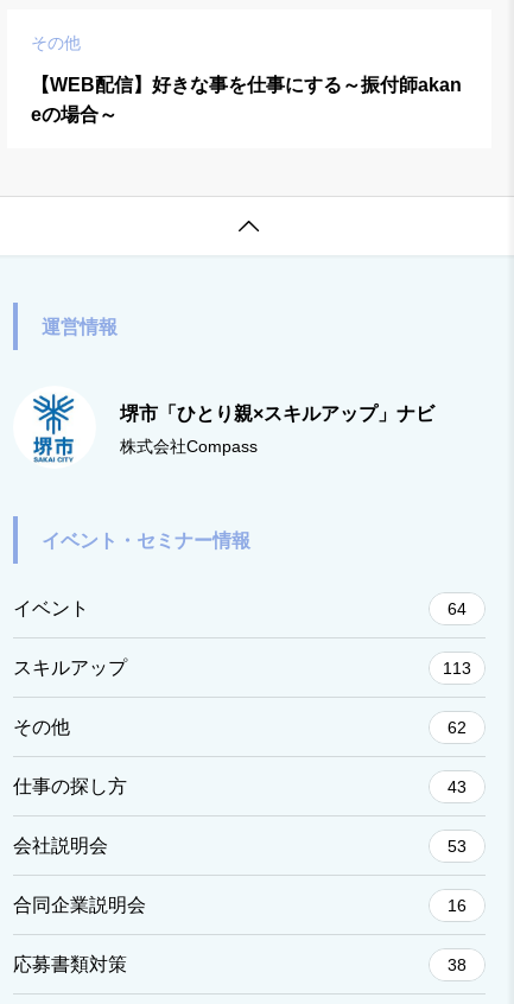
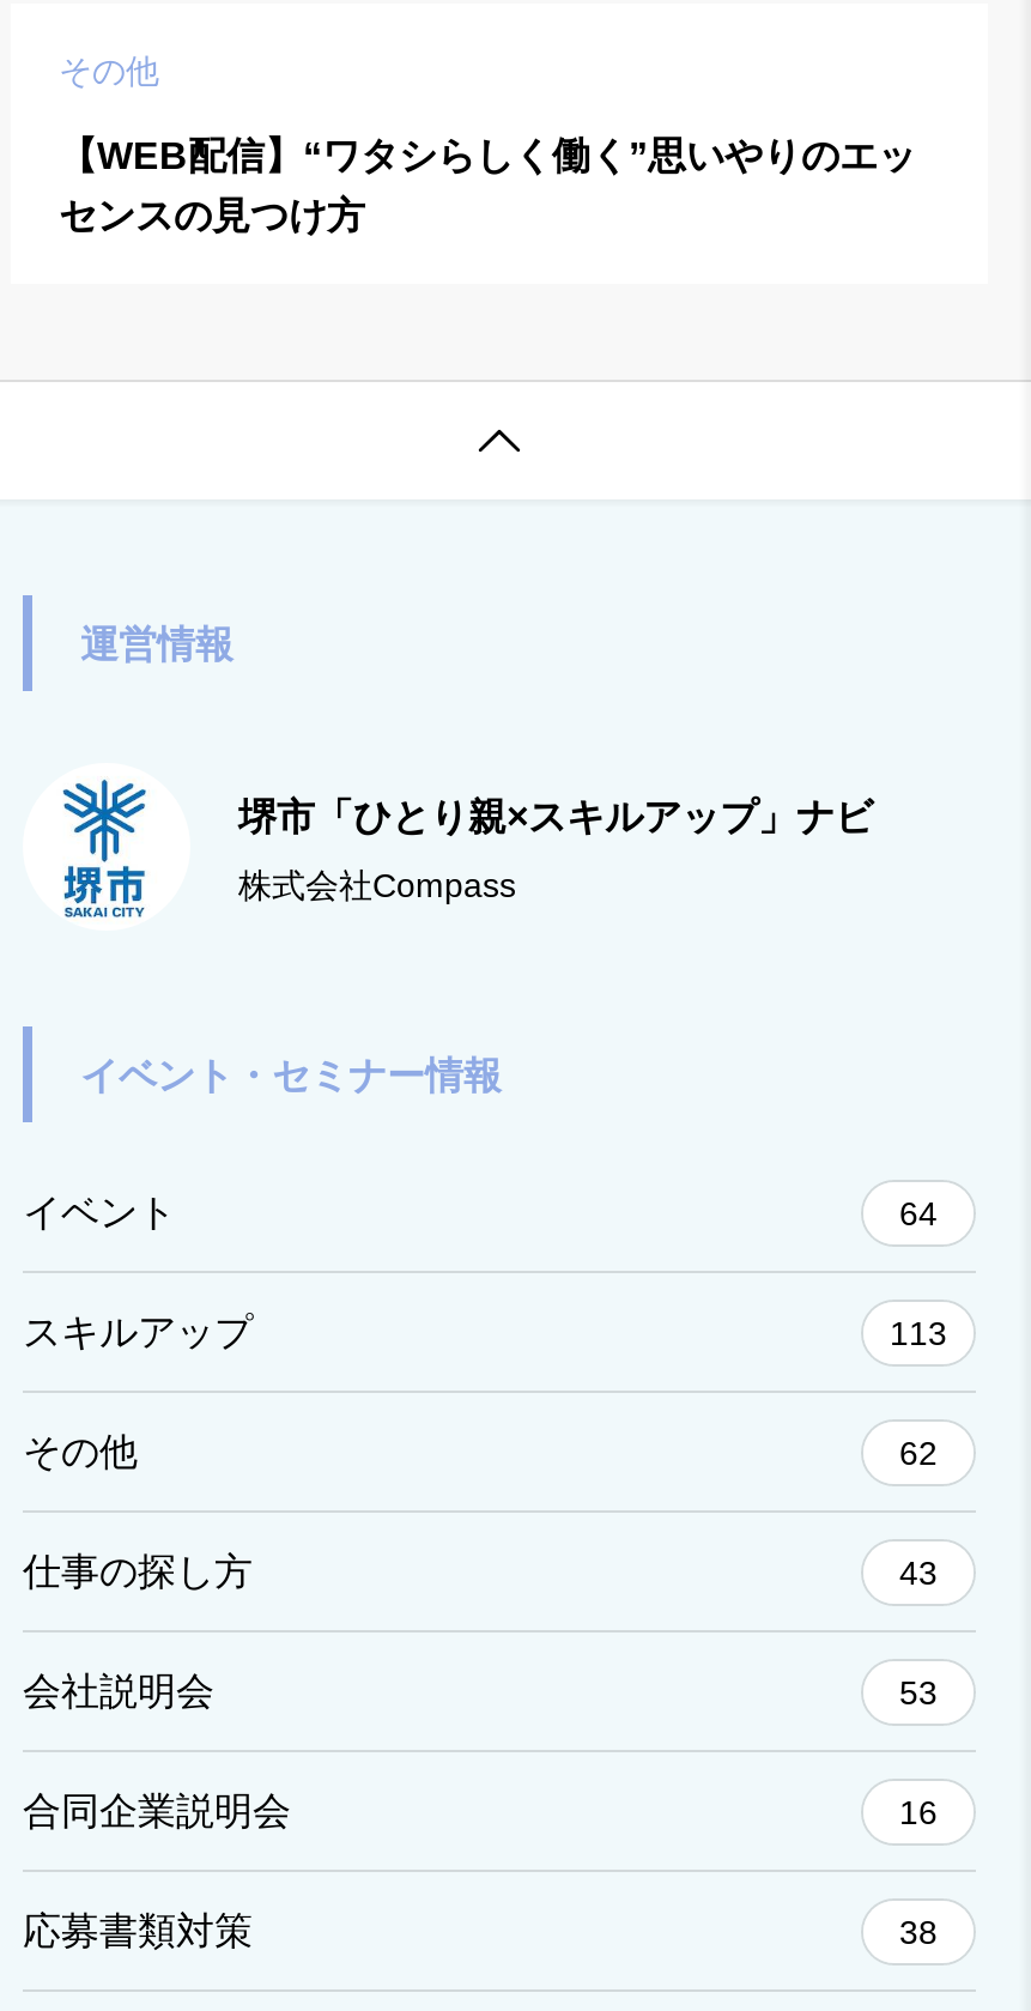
[31,75,462,95] 【WEB配信】好きな事を仕事にする～振付師akan -> [59,134,916,175] 【WEB配信】“ワタシらしく働く”思いやりのエッ
[31,104,118,125] eの場合～ -> [59,194,365,235] センスの見つけ方

